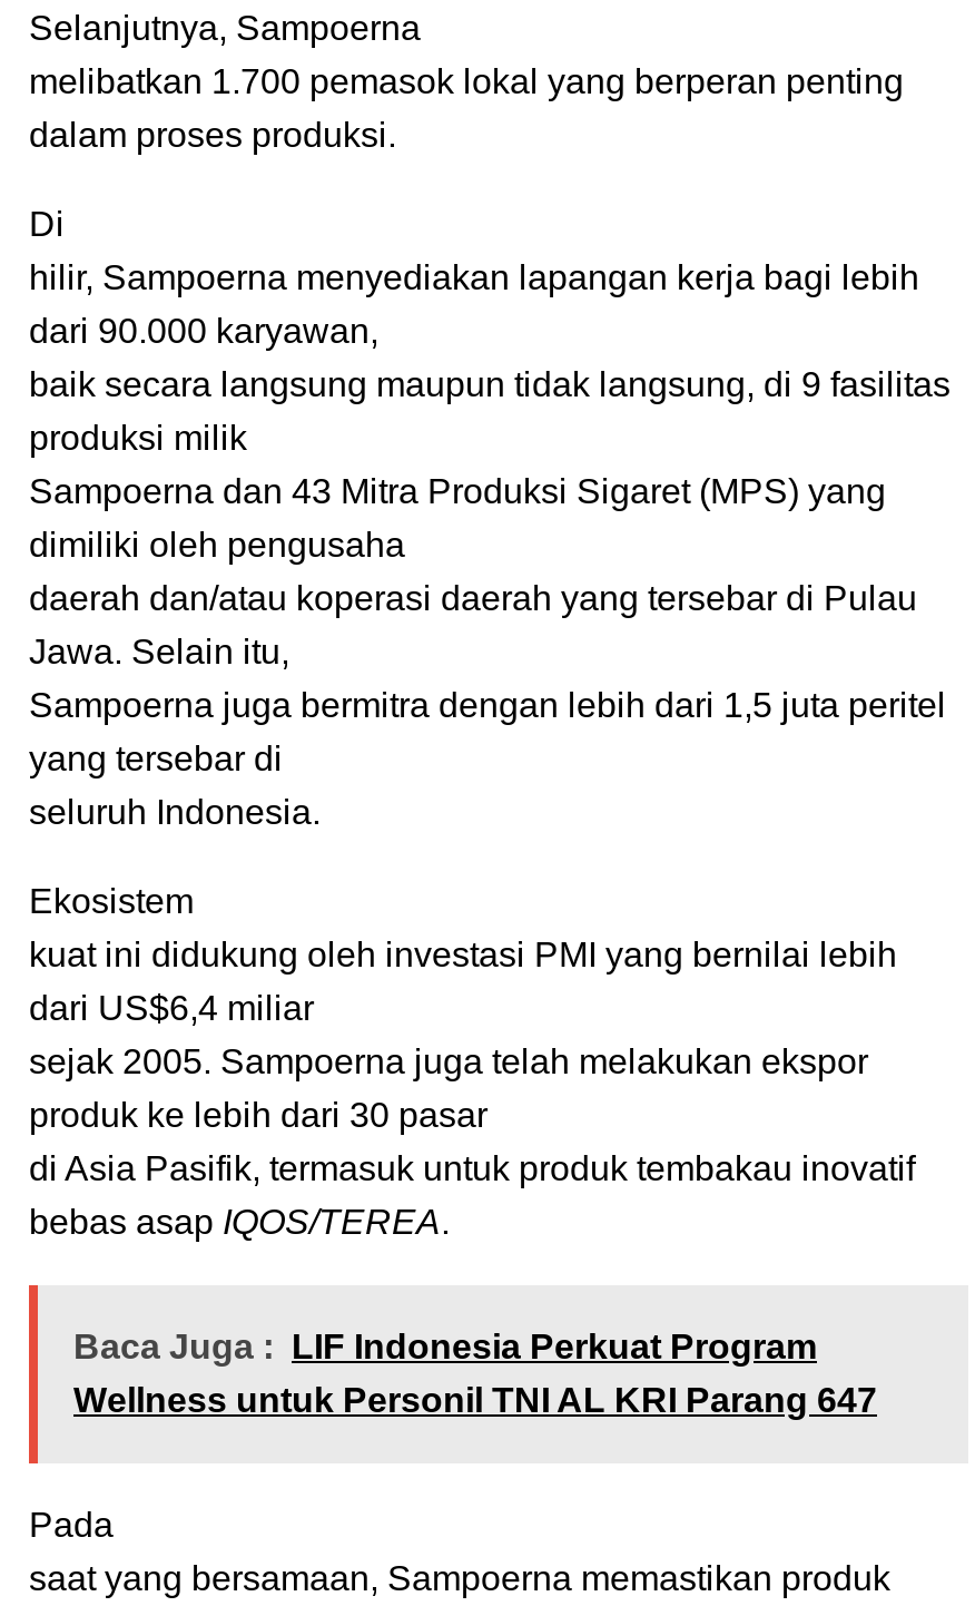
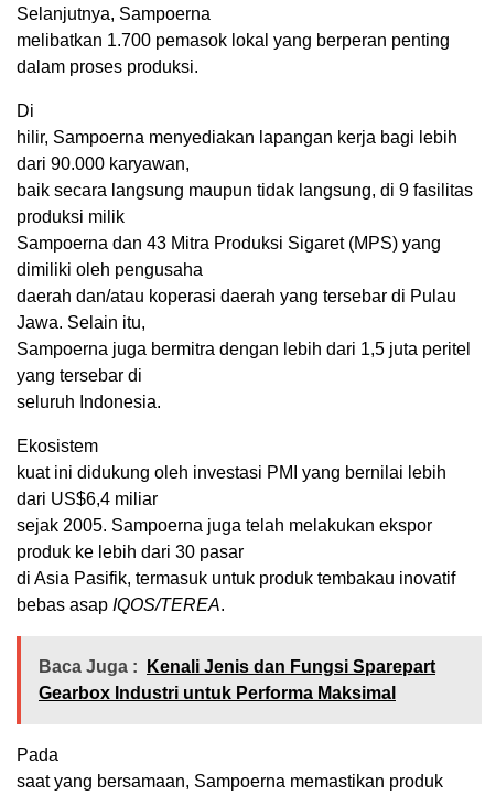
[73,1327,877,1418] Baca Juga : LIF Indonesia Perkuat Program | Wellness untuk Personil TNI AL KRI Parang 647 -> [39,657,435,702] Baca Juga : Kenali Jenis dan Fungsi Sparepart | Gearbox Industri untuk Performa Maksimal

